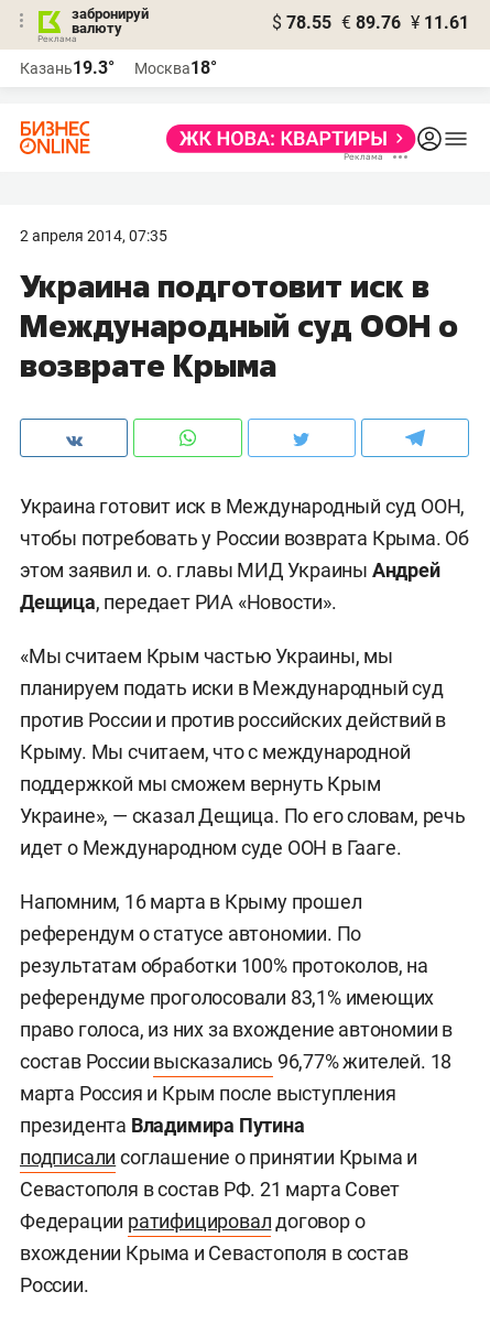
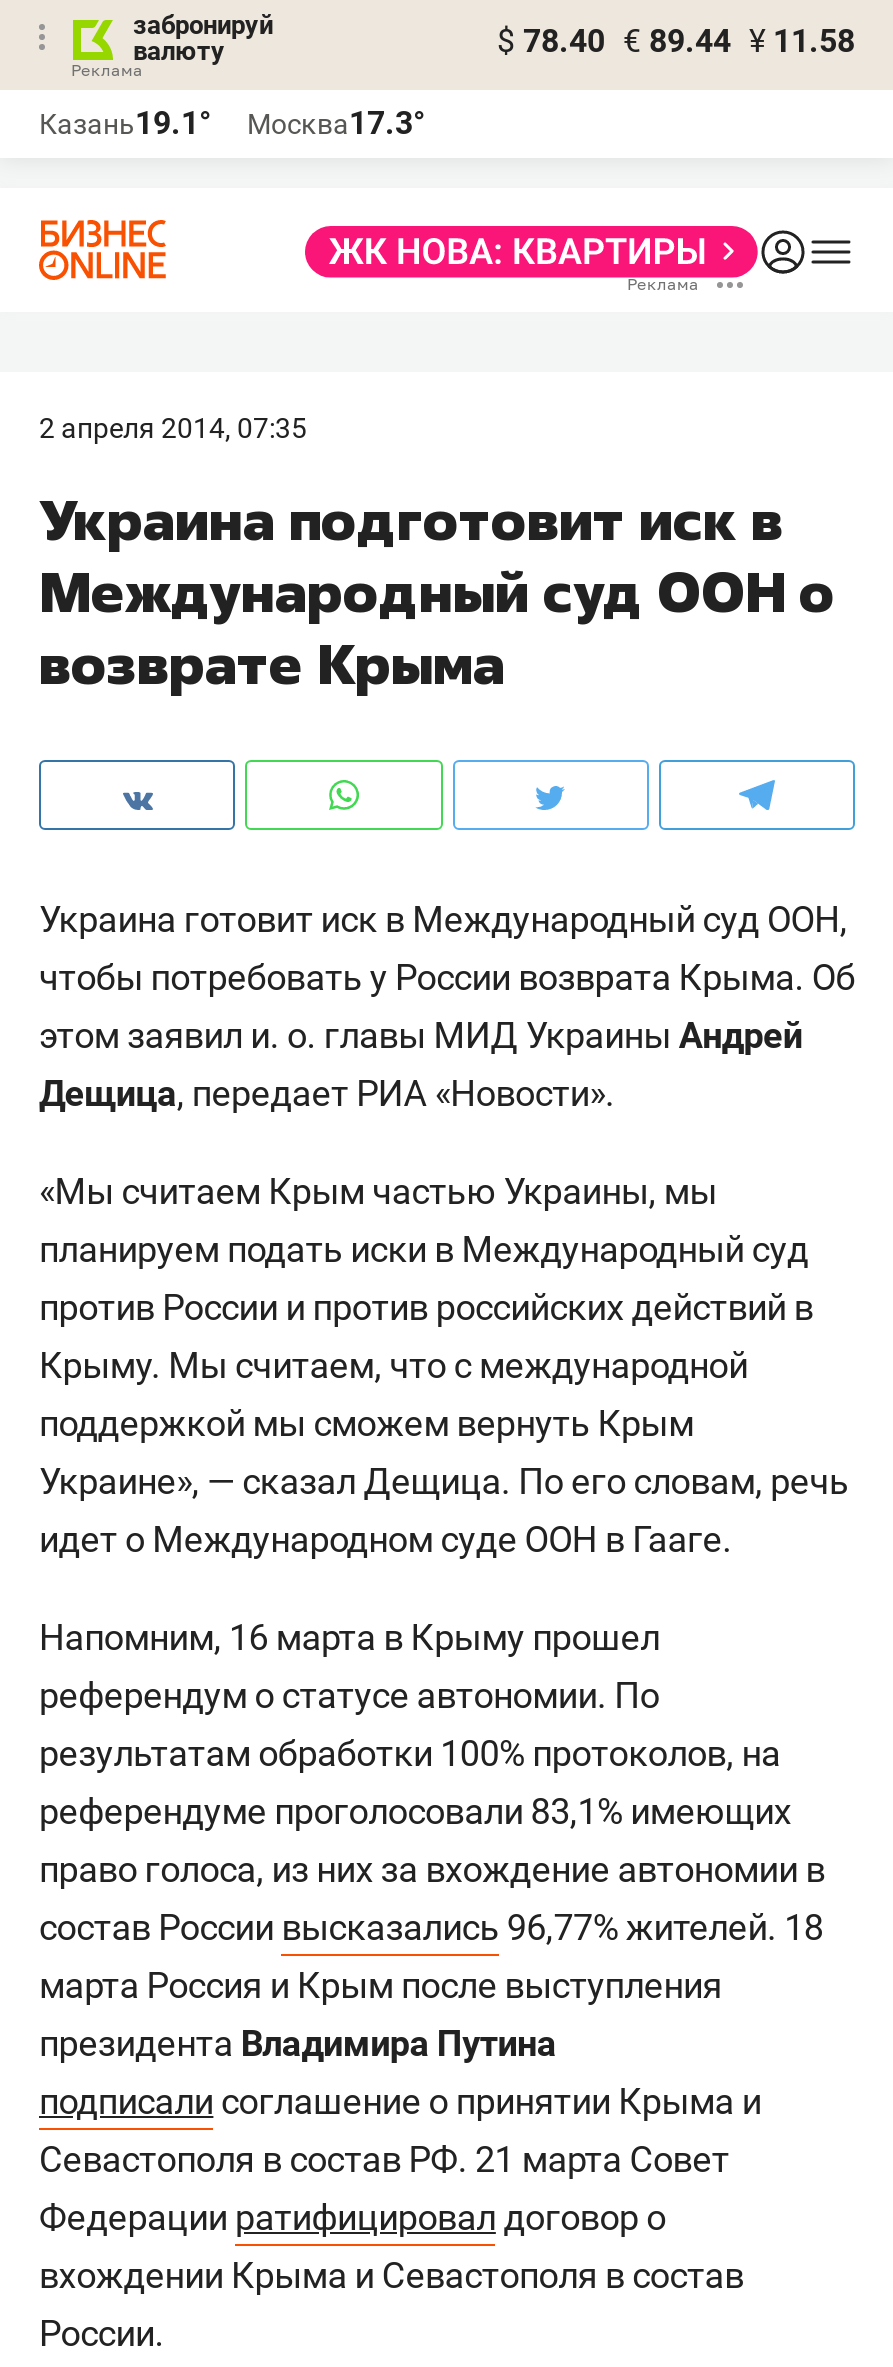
[272,12,469,33] $ 78.55 € 89.76 ¥ 11.61 -> [497,22,855,60] $ 78.40 € 89.44 ¥ 11.58
[20,57,115,78] Казань19.3° -> [39,104,211,142] Казань19.1°
[134,57,217,78] Москва18° -> [247,104,425,142] Москва17.3°

